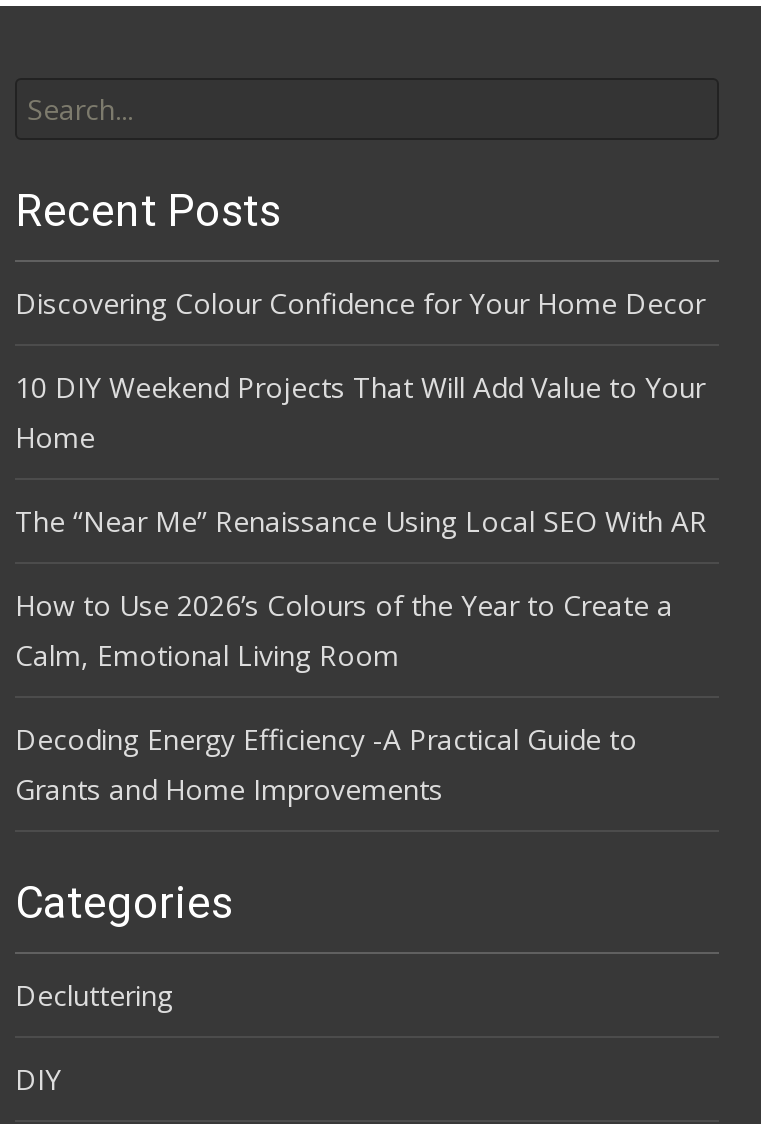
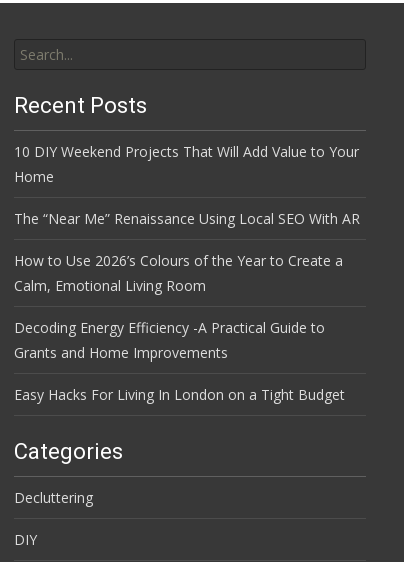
[15,284,705,322] Discovering Colour Confidence for Your Home Decor -> none
moved [15,368,707,808] -> [14,142,360,362]: 10 DIY Weekend Projects That Will Add Value to Your | Home | The “Near Me” Renaissance Using Local SEO With AR | How to Use 2026’s Colours of the Year to Create a | Calm, Emotional Living Room | Decoding Energy Efficiency -A Practical Guide to | Grants and Home Improvements
none -> [14,385,345,404] Easy Hacks For Living In London on a Tight Budget

